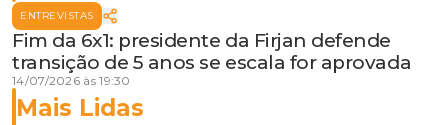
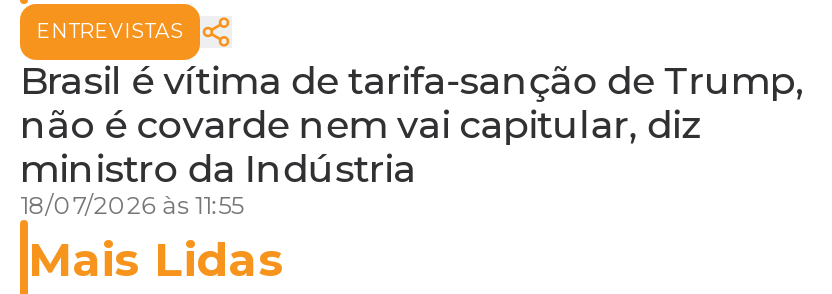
[12,29,411,88] Fim da 6x1: presidente da Firjan defende | transição de 5 anos se escala for aprovada | 14/07/2026 às 19:30 -> [20,58,804,220] Brasil é vítima de tarifa-sanção de Trump, | não é covarde nem vai capitular, diz | ministro da Indústria | 18/07/2026 às 11:55

